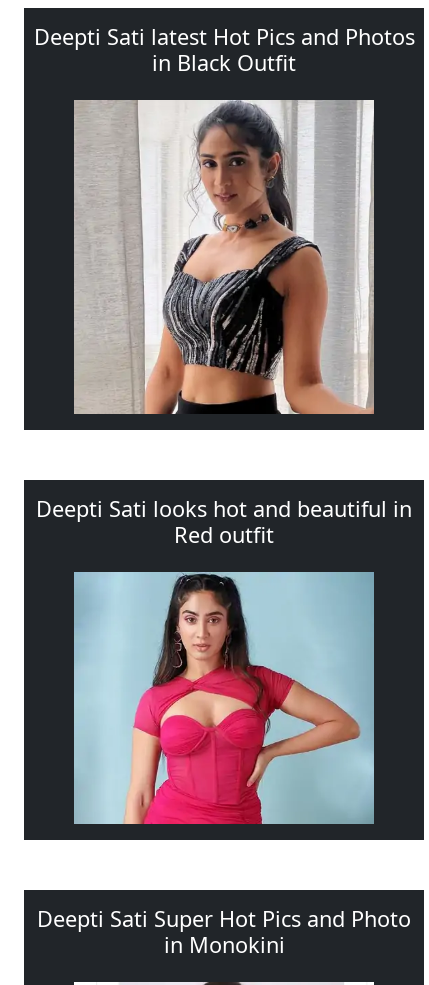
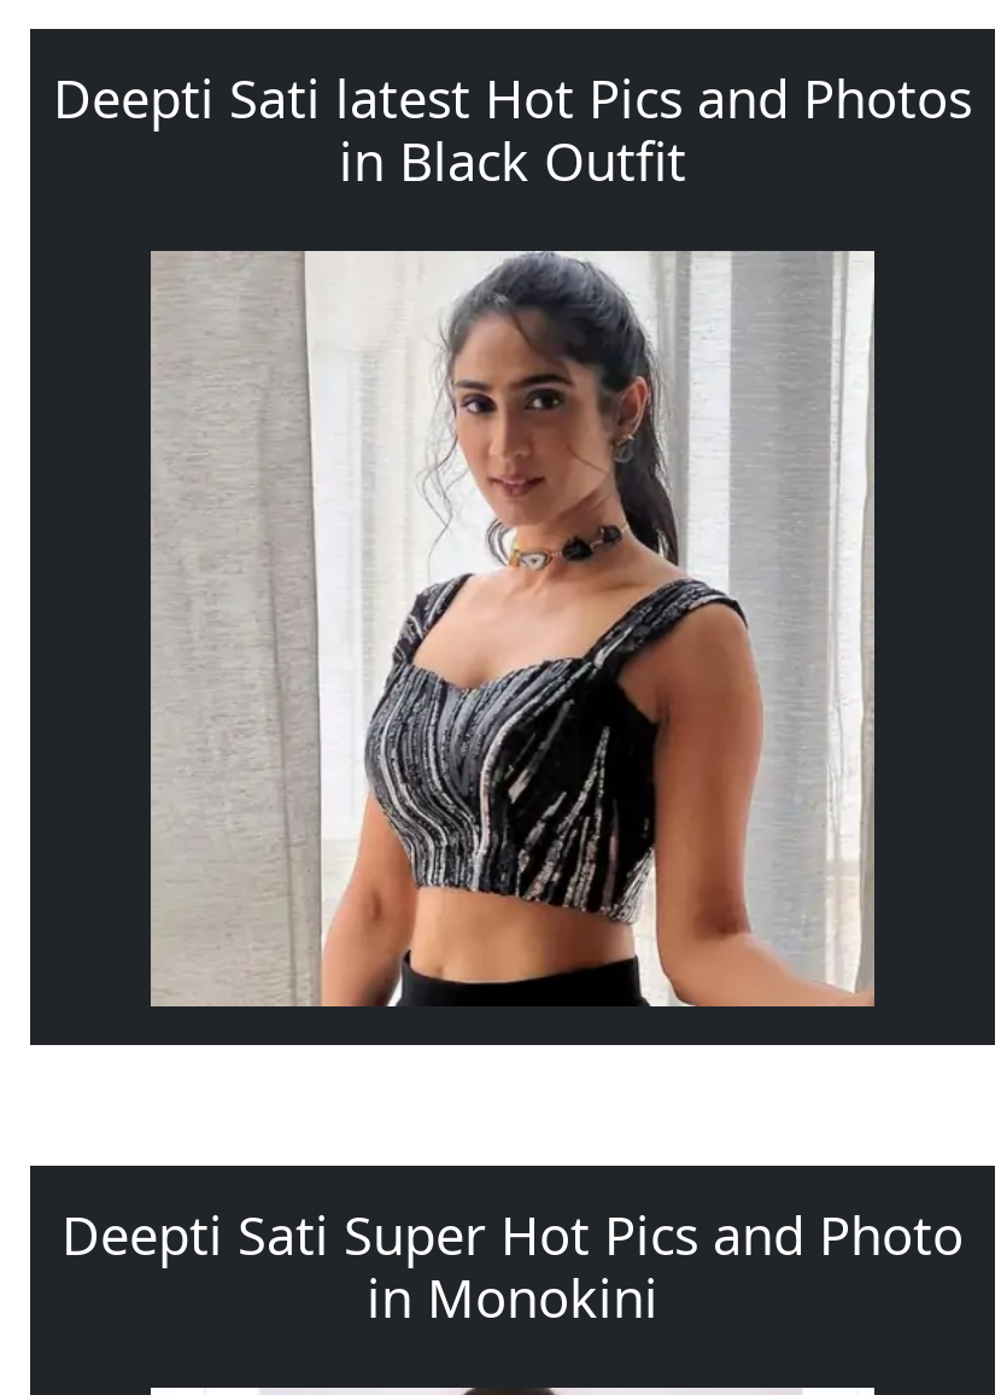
[36,494,412,549] Deepti Sati looks hot and beautiful in | Red outfit -> none
[74,571,374,825] [image] -> none

